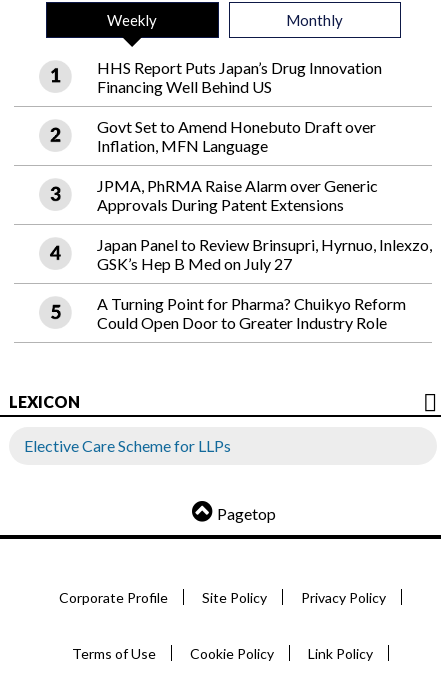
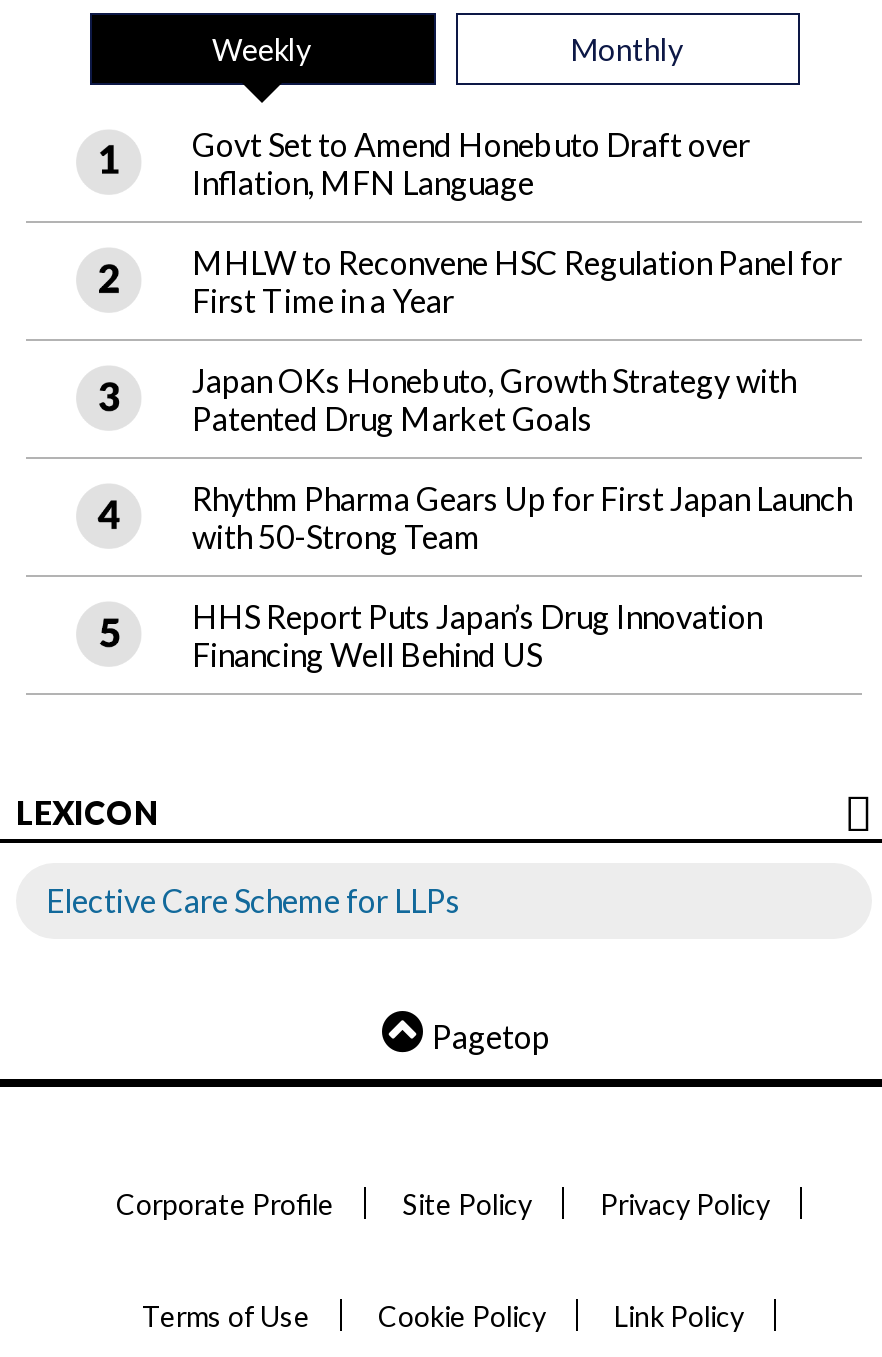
none -> [192,243,852,555] MHLW to Reconvene HSC Regulation Panel for | First Time in a Year | Japan OKs Honebuto, Growth Strategy with | Patented Drug Market Goals | Rhythm Pharma Gears Up for First Japan Launch | with 50-Strong Team
moved [97,58,382,96] -> [192,597,762,673]: HHS Report Puts Japan’s Drug Innovation | Financing Well Behind US
moved [97,117,376,155] -> [192,125,750,201]: Govt Set to Amend Honebuto Draft over | Inflation, MFN Language
[97,176,432,332] JPMA, PhRMA Raise Alarm over Generic | Approvals During Patent Extensions | Japan Panel to Review Brinsupri, Hyrnuo, Inlexzo, | GSK’s Hep B Med on July 27 | A Turning Point for Pharma? Chuikyo Reform | Could Open Door to Greater Industry Role -> none

